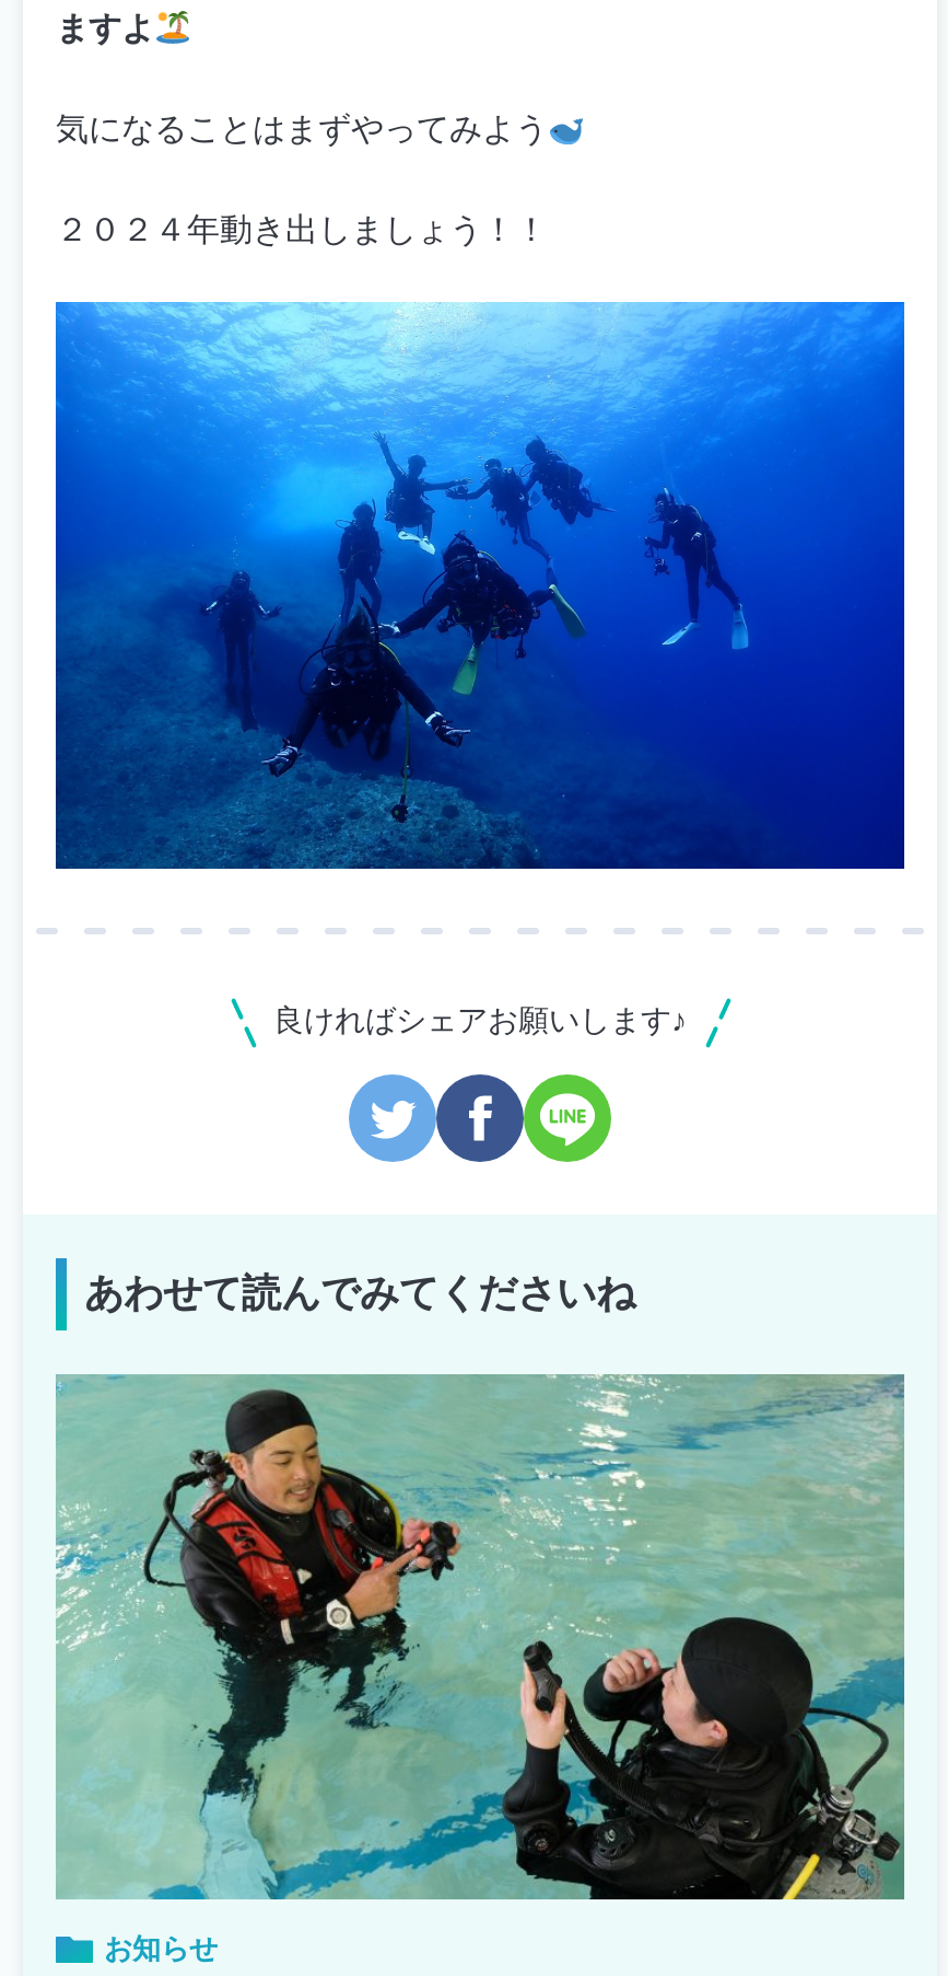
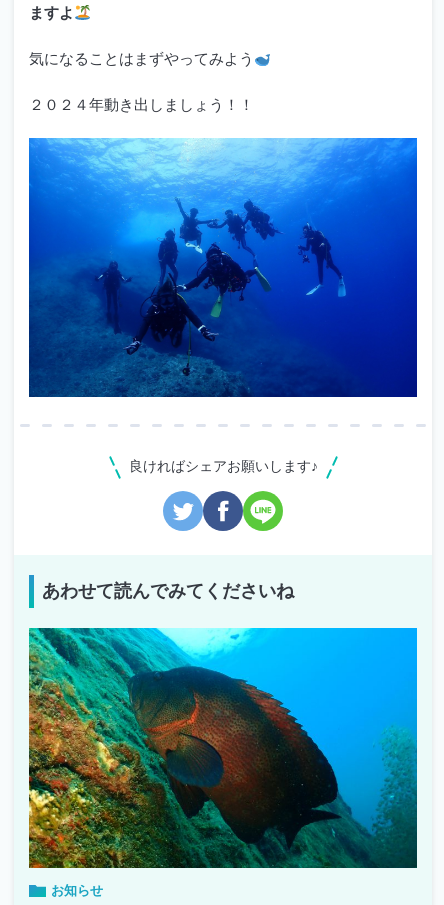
[56,1372,906,1902] [image] -> [28,627,418,869] [image]

